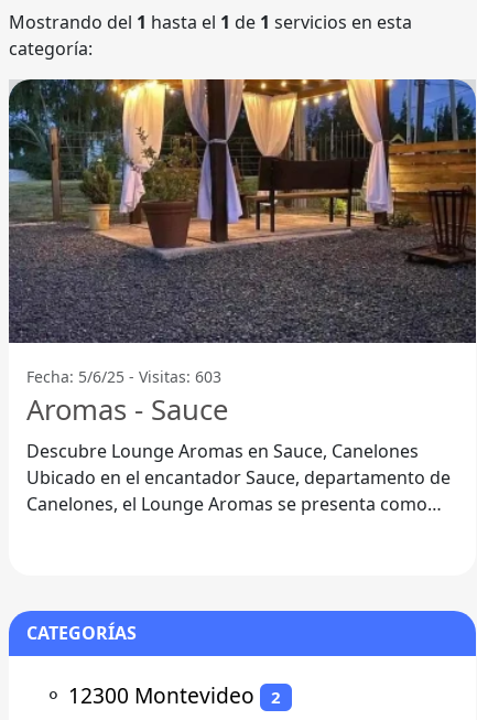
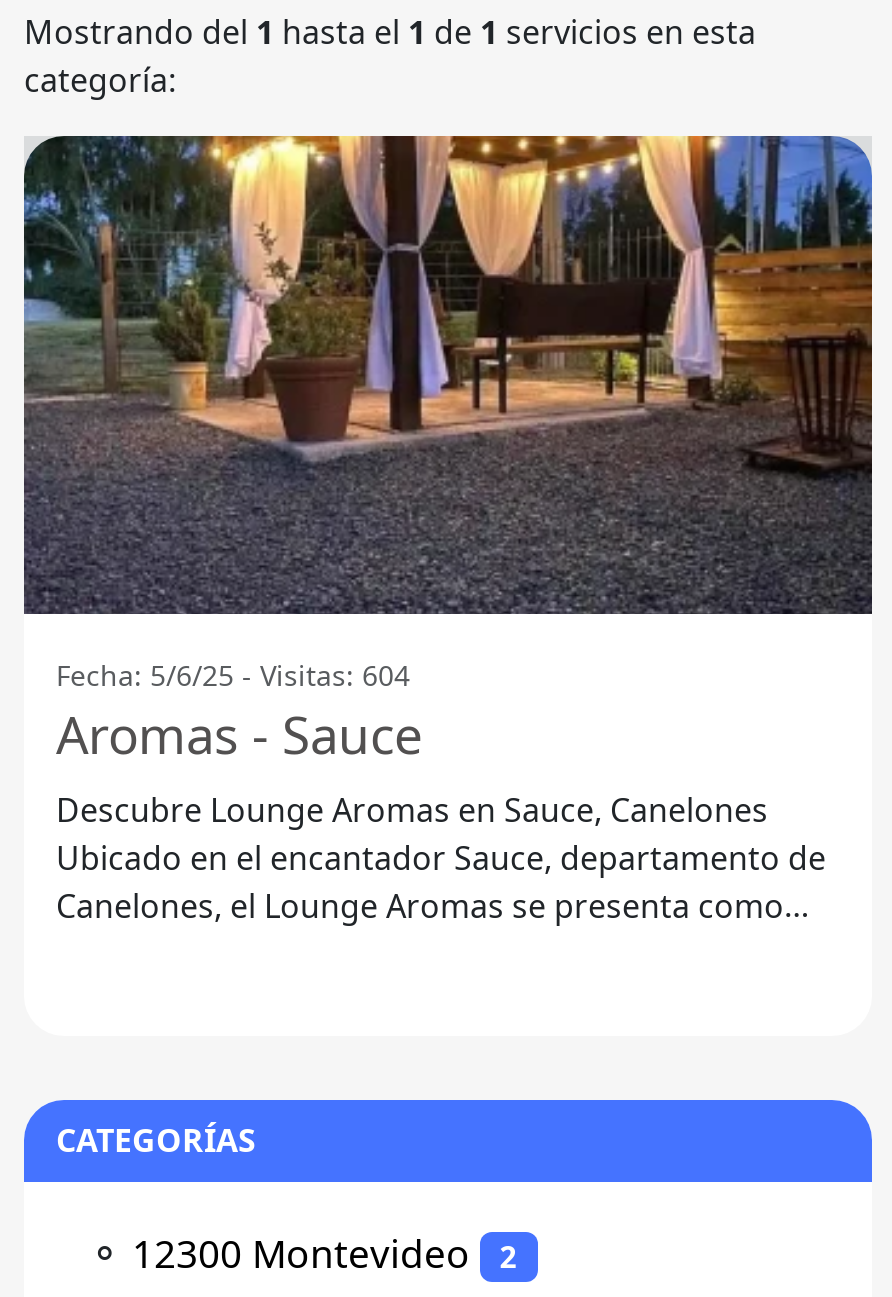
[26,366,221,387] Fecha: 5/6/25 - Visitas: 603 -> [56,655,410,693] Fecha: 5/6/25 - Visitas: 604

